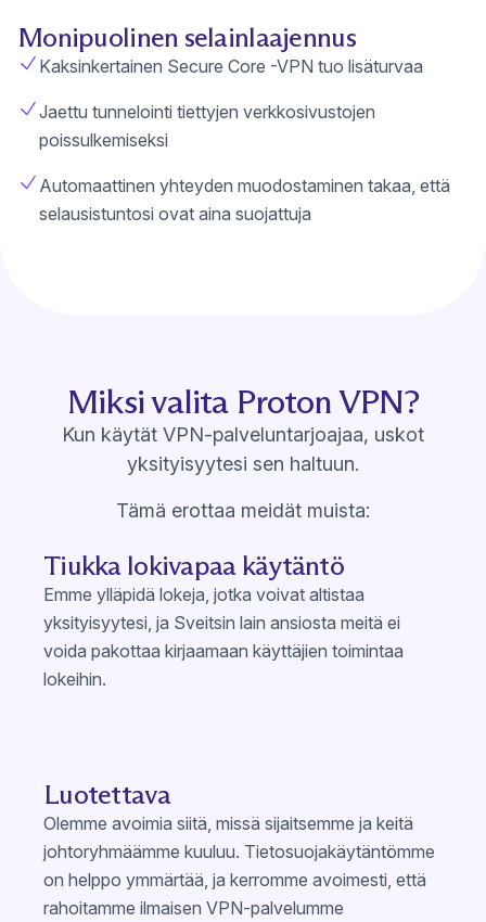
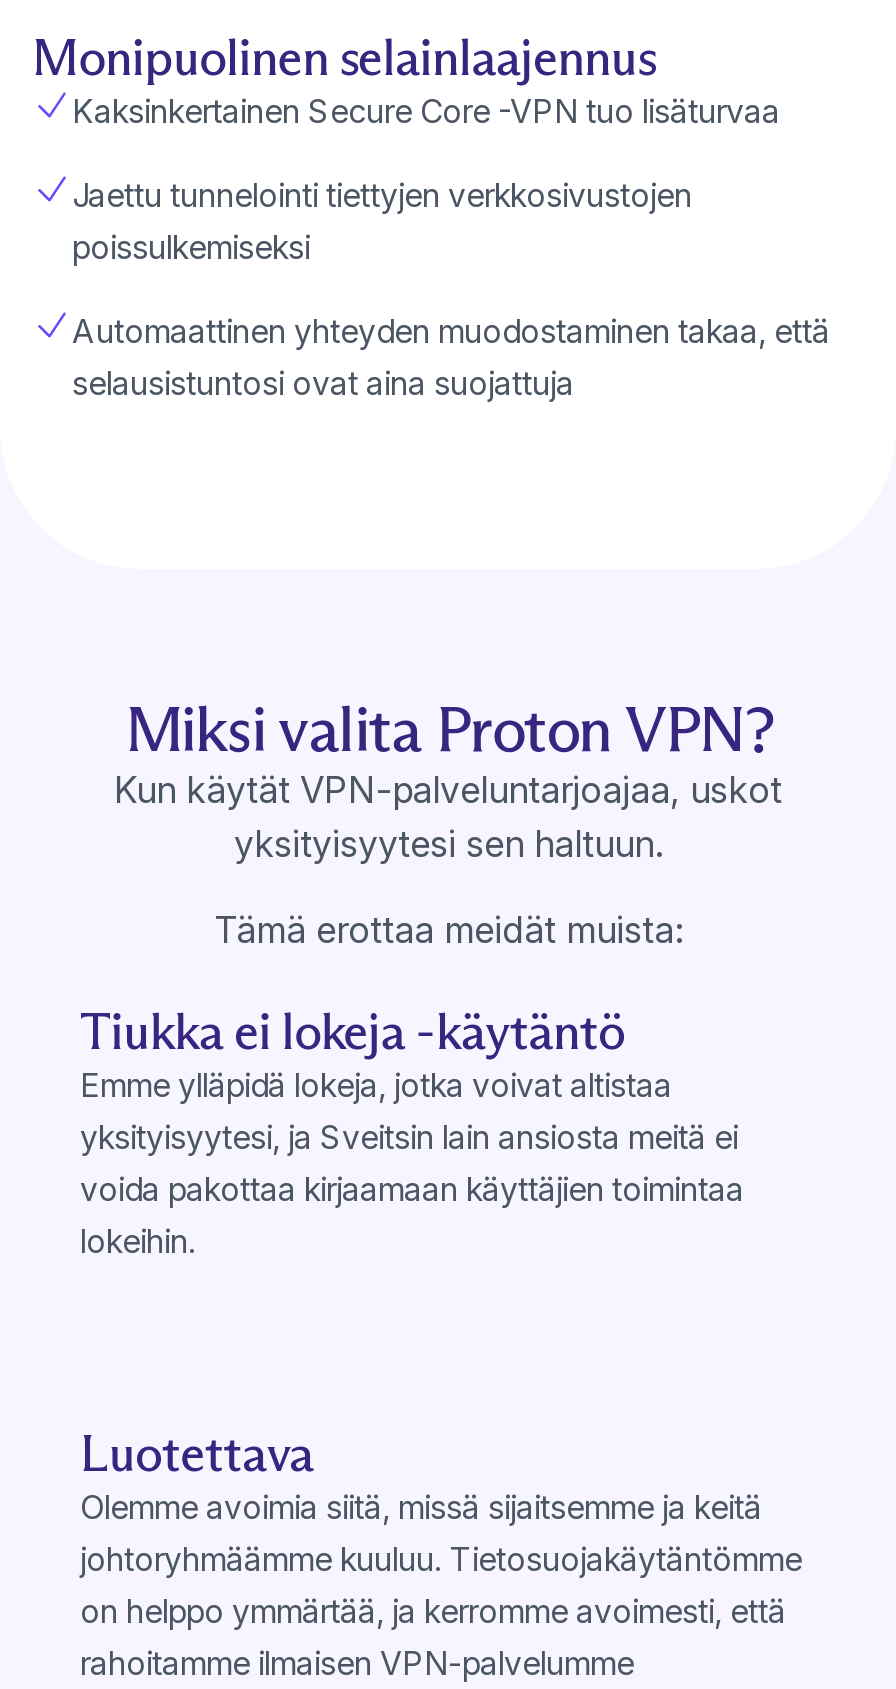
[43,548,344,582] Tiukka lokivapaa käytäntö -> [80,1000,625,1062] Tiukka ei lokeja -käytäntö

